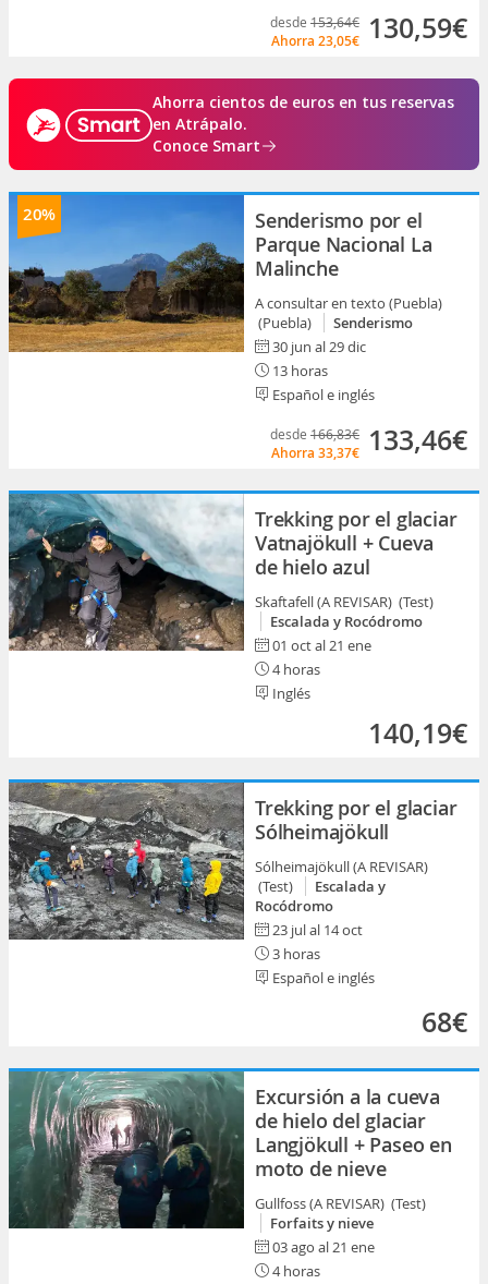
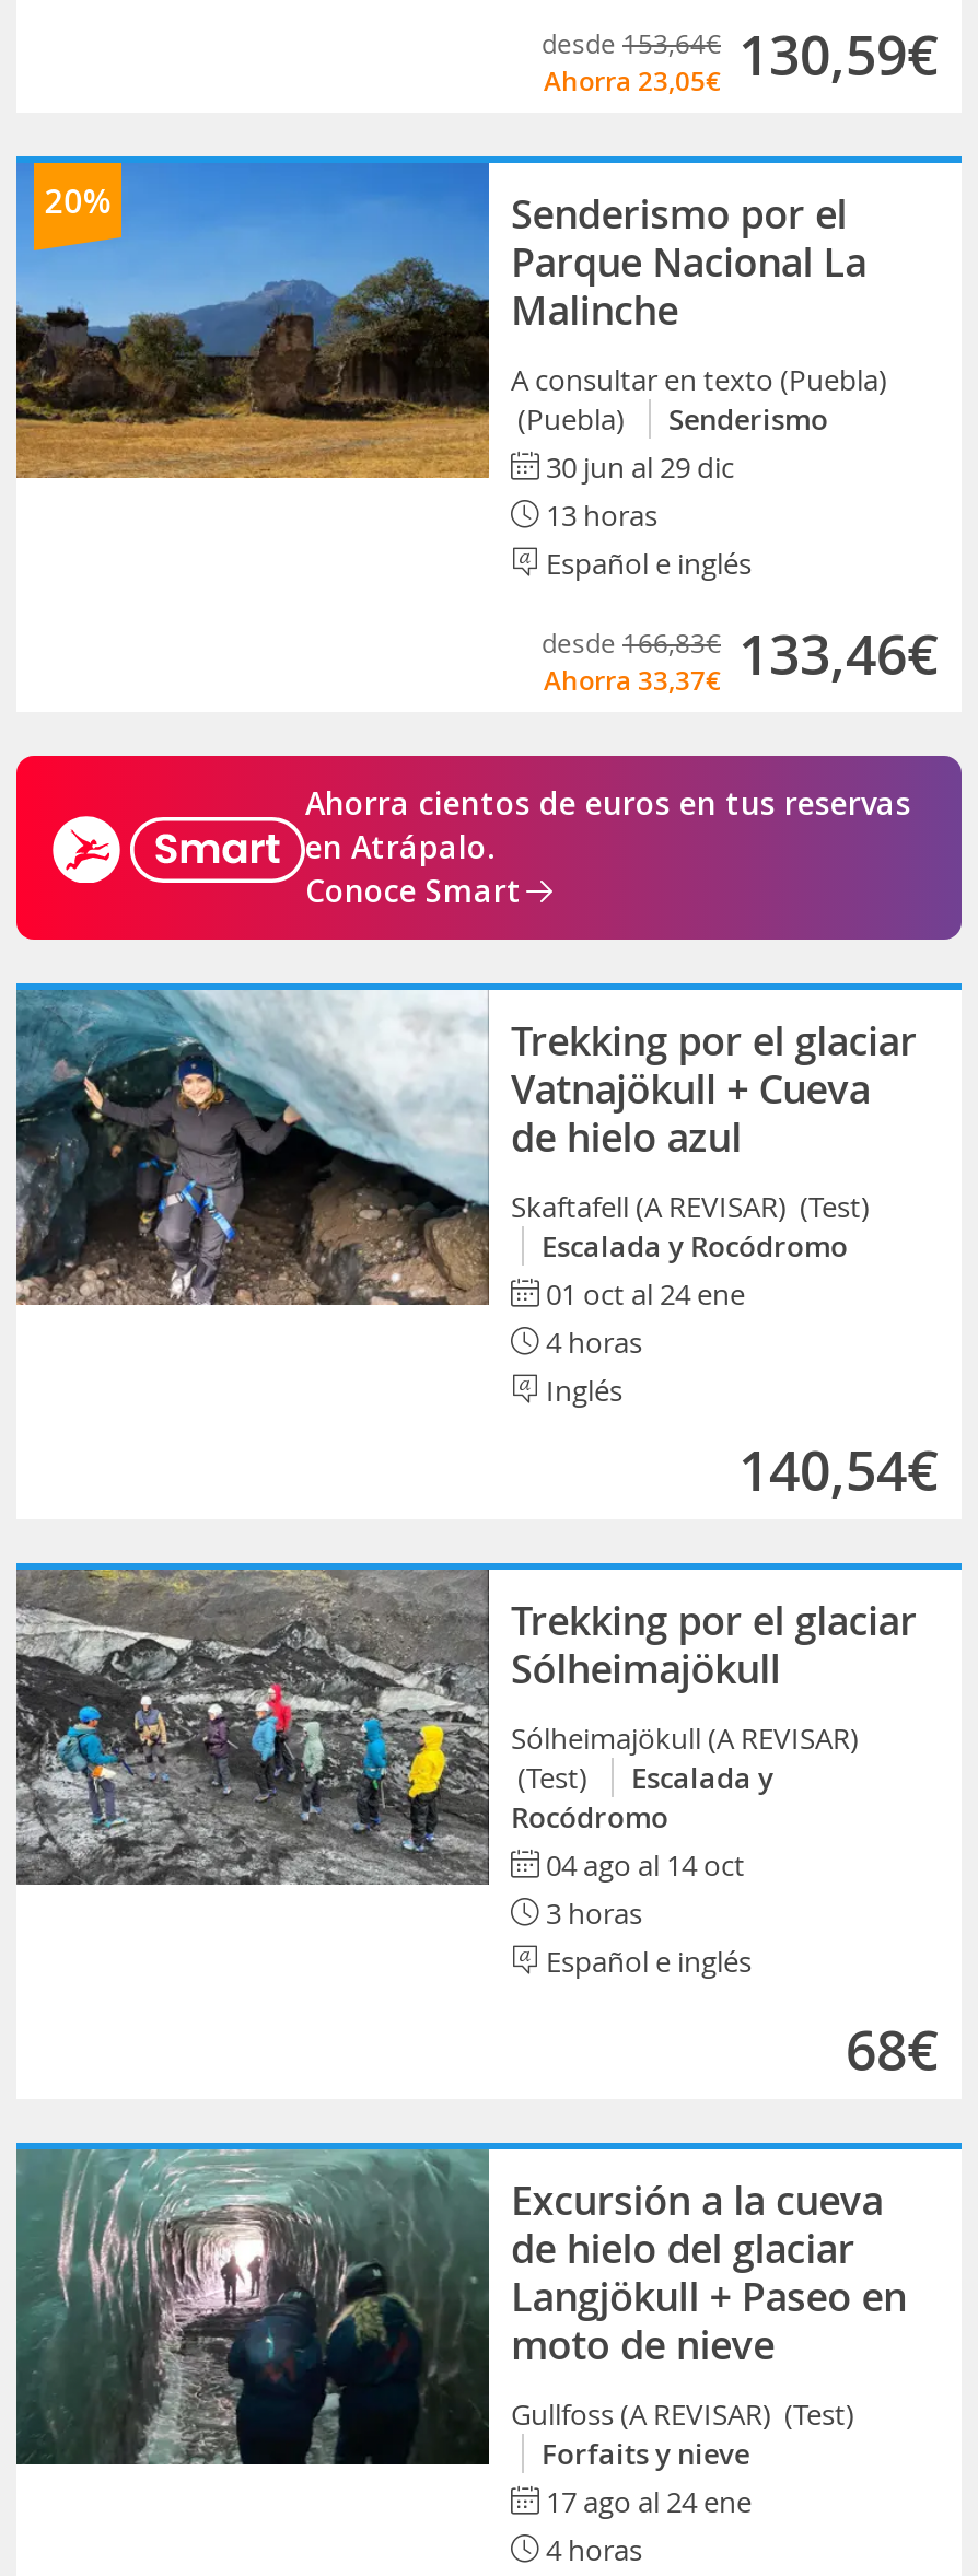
moved [8,77,480,171] -> [14,754,964,942]: [image] | Ahorra cientos de euros en tus reservas | en Atrápalo. | Conoce Smart
moved [7,203,442,404] -> [12,178,887,583]: [image] | 20% | Senderismo por el | ... | 13 horas | Español e inglés
[272,635,371,655] 01 oct al 21 ene -> [546,1274,745,1314] 01 oct al 24 ene
[368,715,468,752] 140,19€ -> [738,1434,940,1508] 140,54€
[272,920,363,940] 23 jul al 14 oct -> [546,1845,745,1885] 04 ago al 14 oct
[272,1237,375,1257] 03 ago al 21 ene -> [546,2482,752,2521] 17 ago al 24 ene

